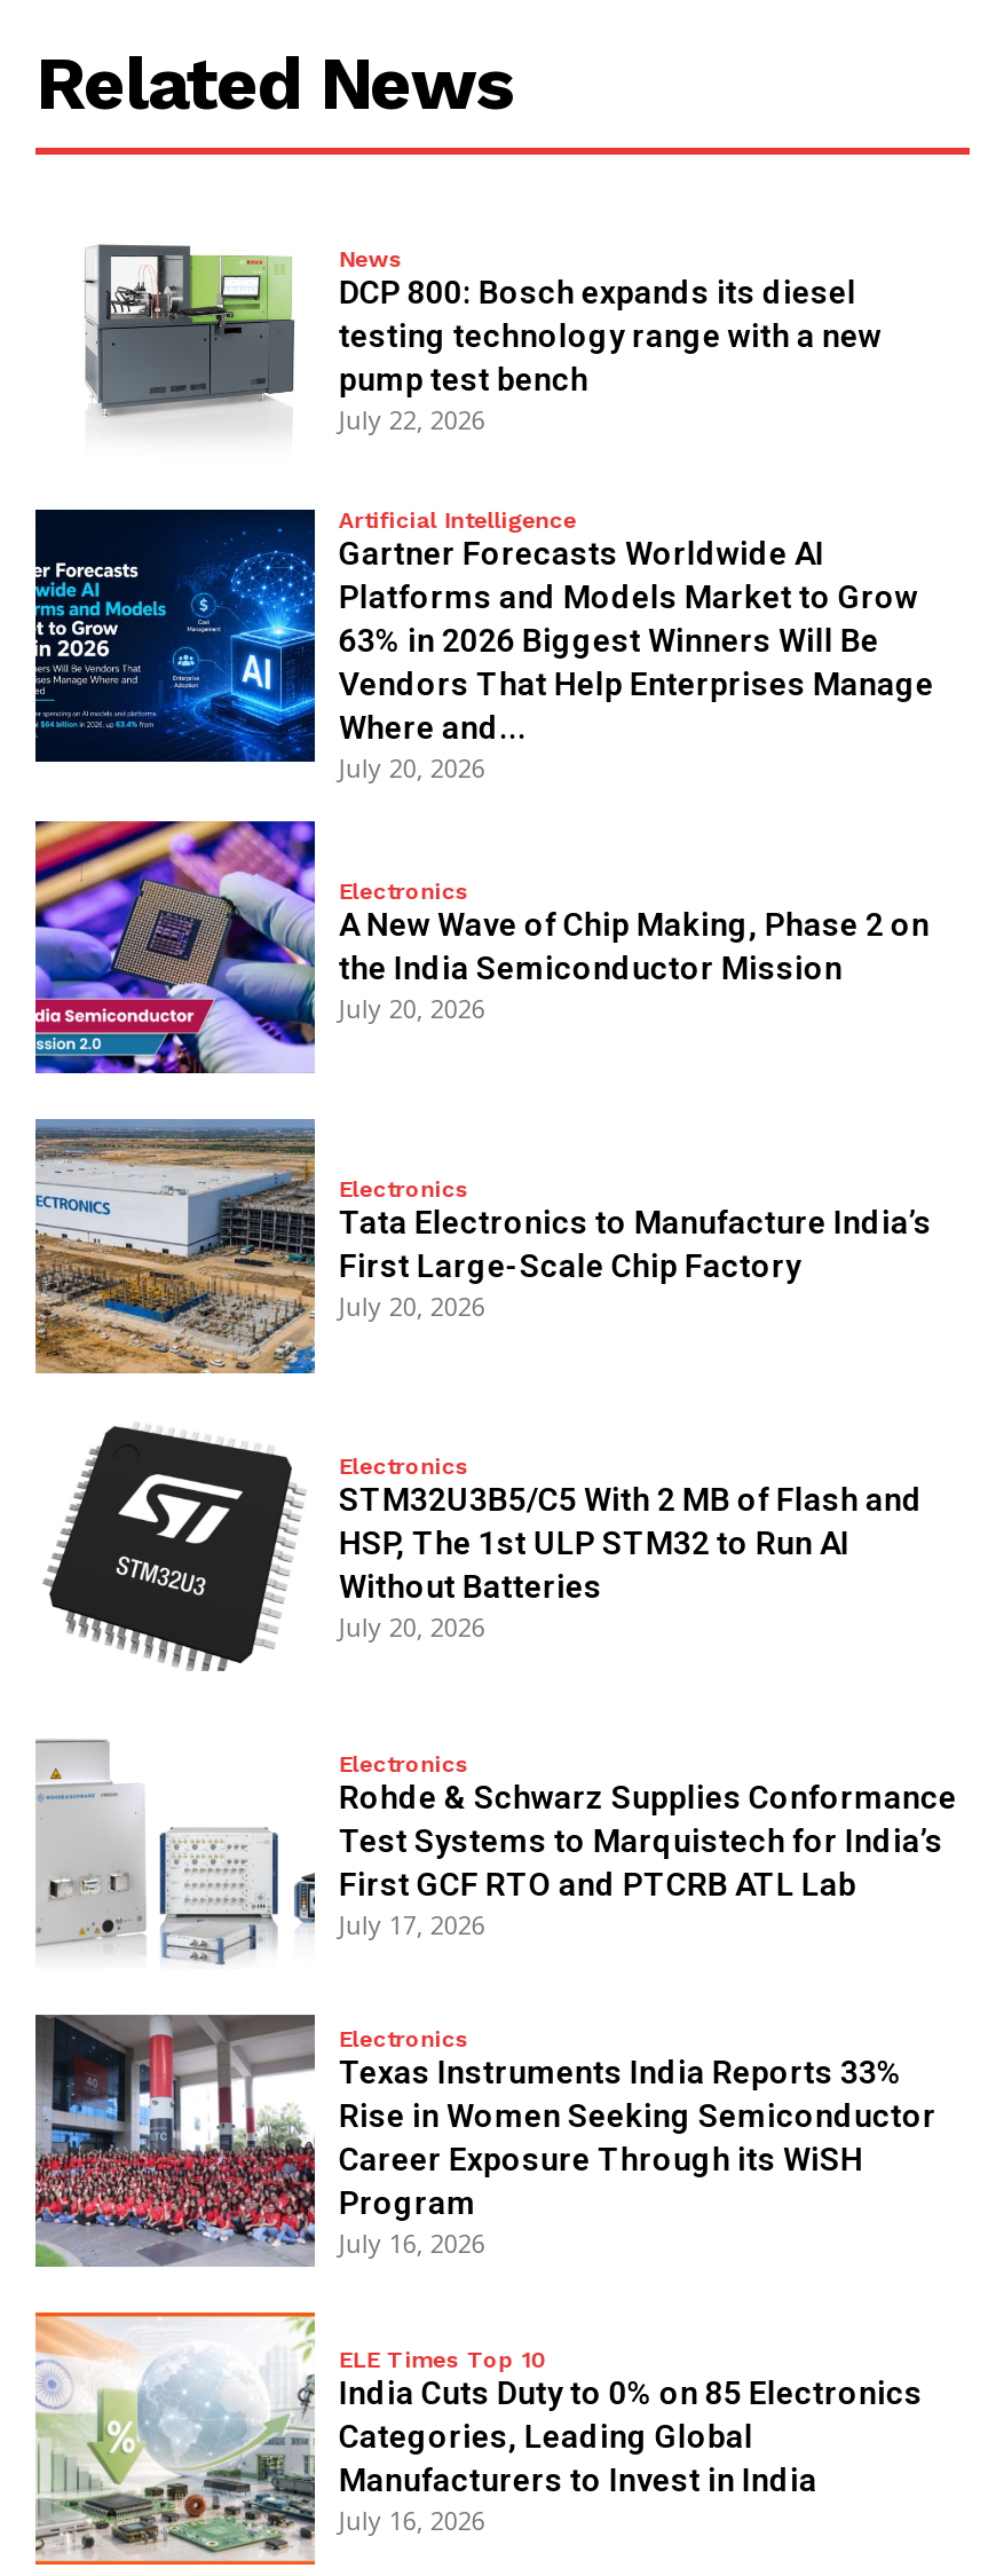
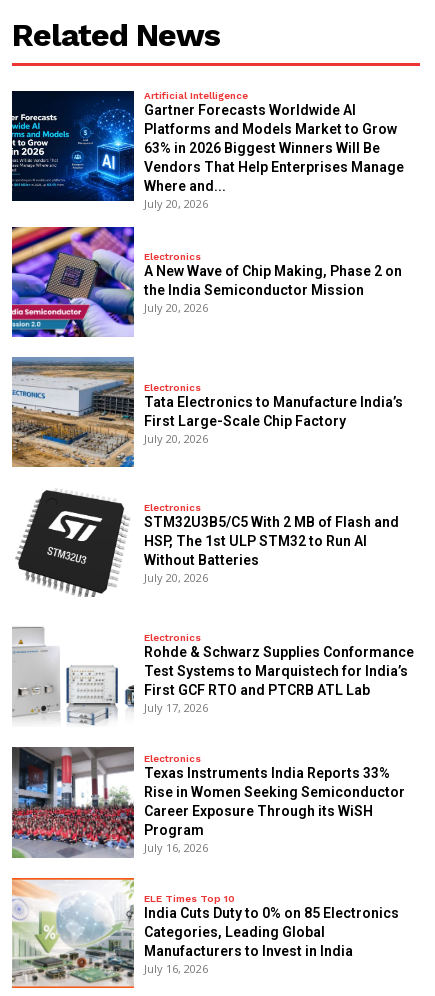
[84,242,881,436] [image] | News | DCP 800: Bosch expands its diesel | testing technology range with a new | pump test bench | July 22, 2026 -> none

